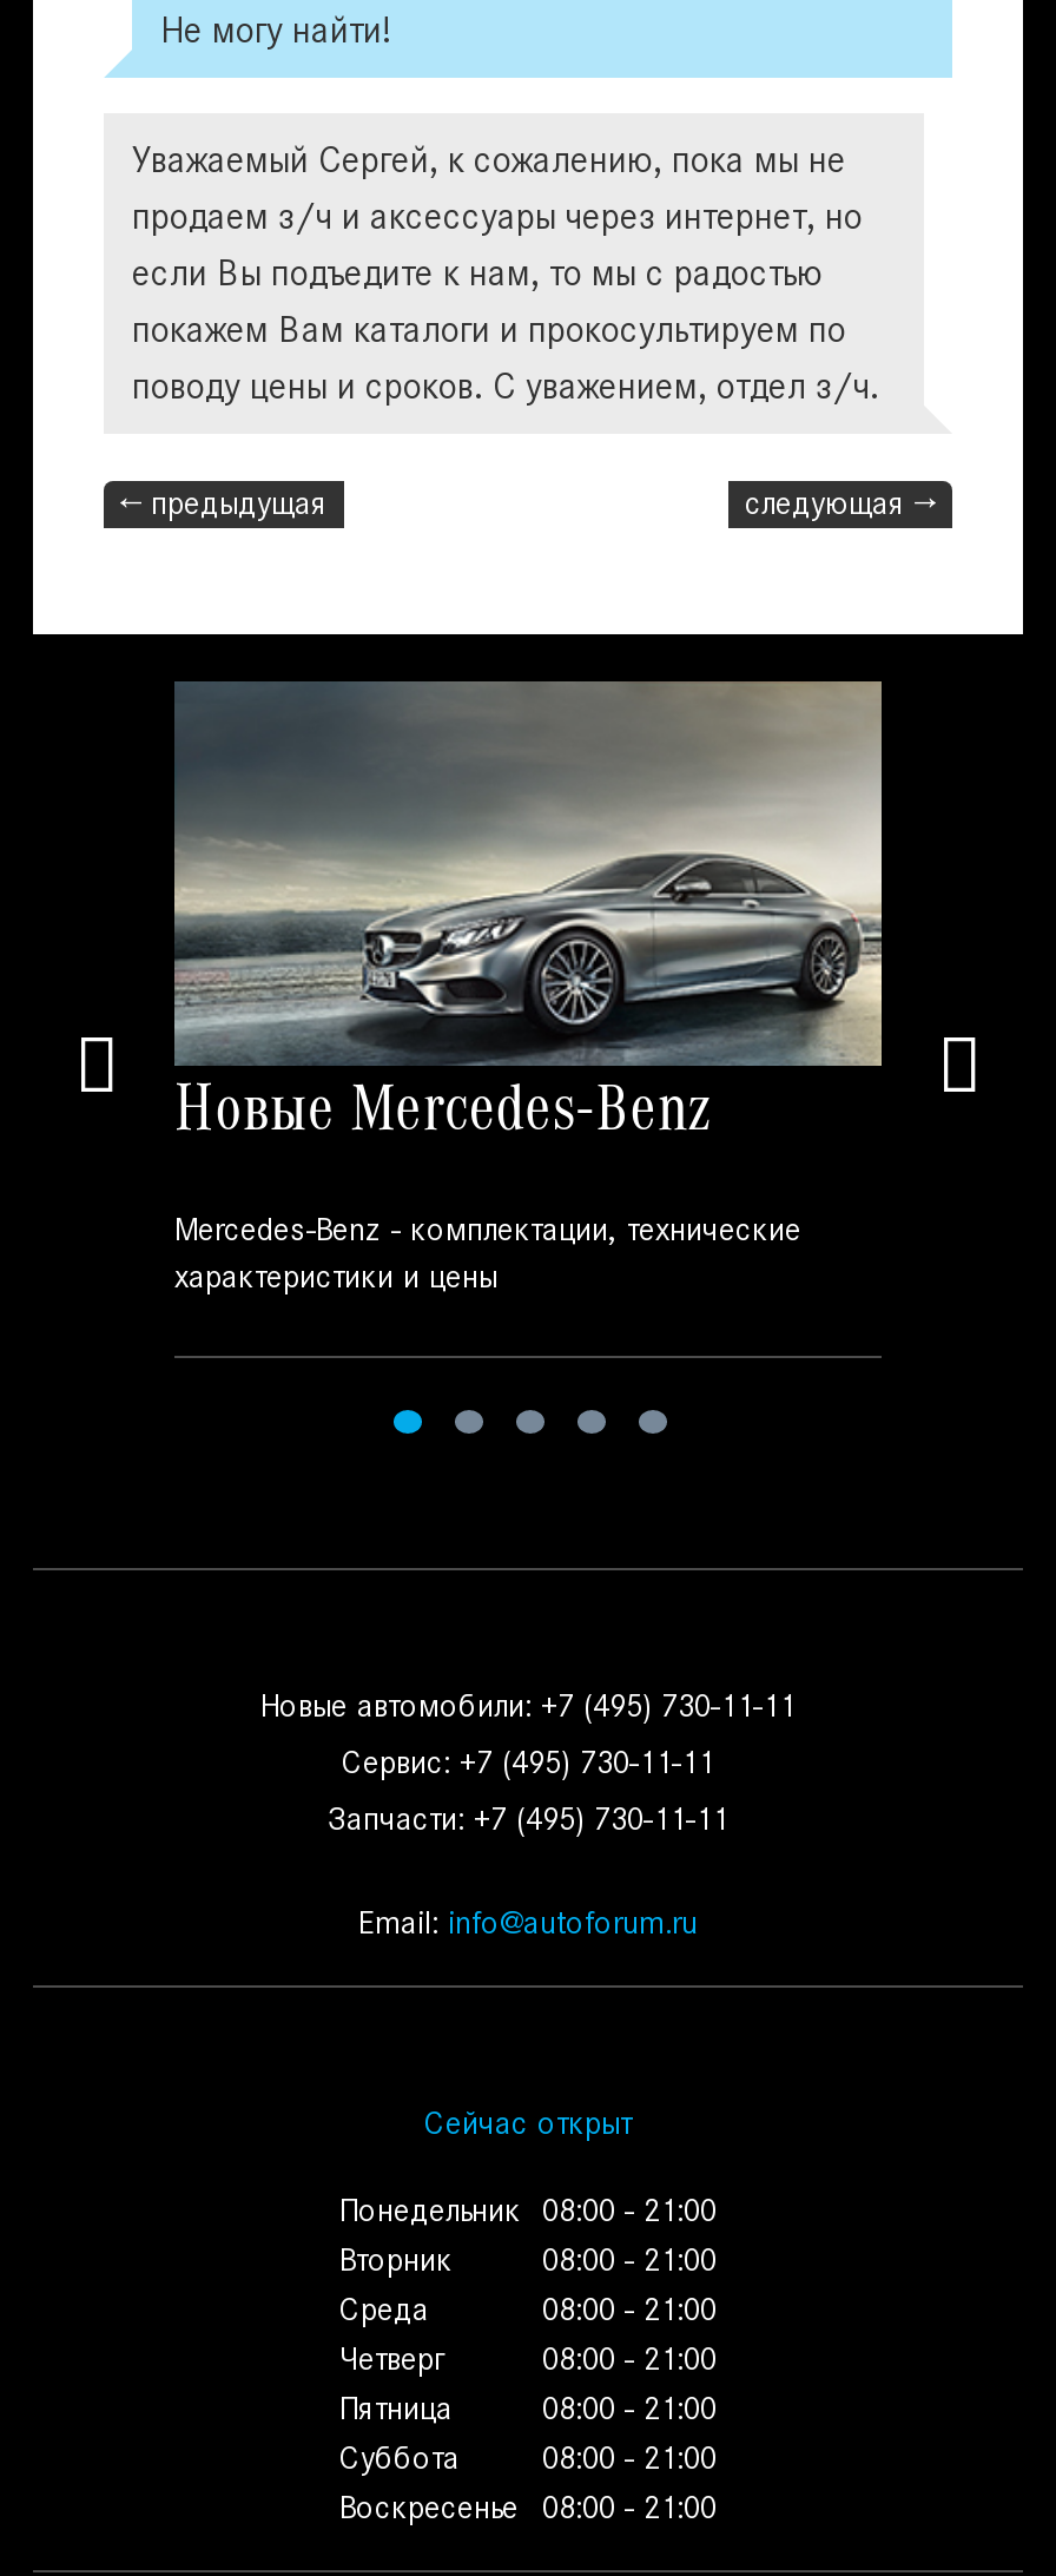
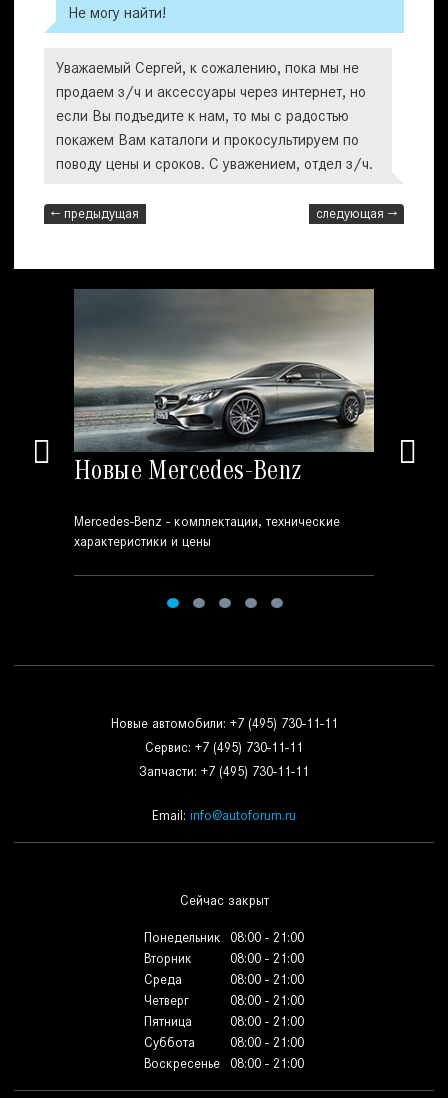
[424,2103,632,2143] Сейчас открыт -> [179,892,268,909] Сейчас закрыт

